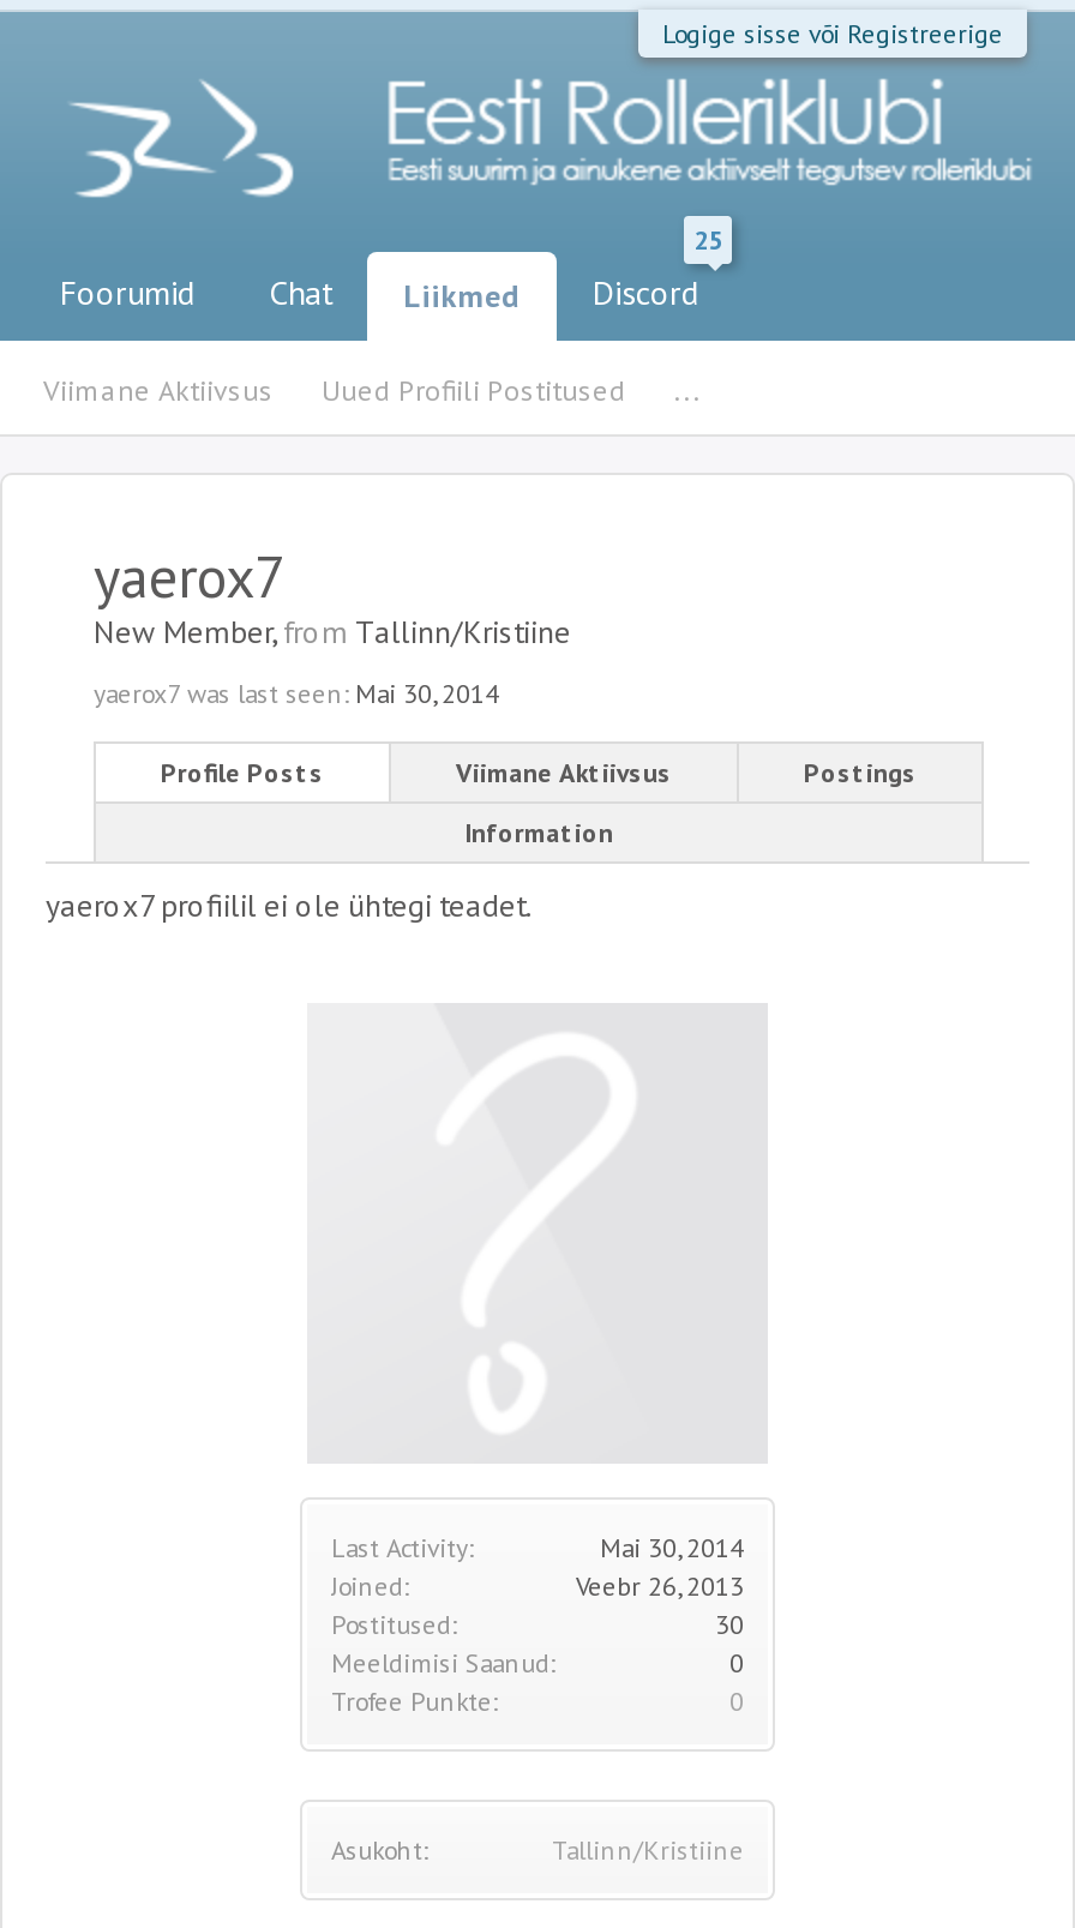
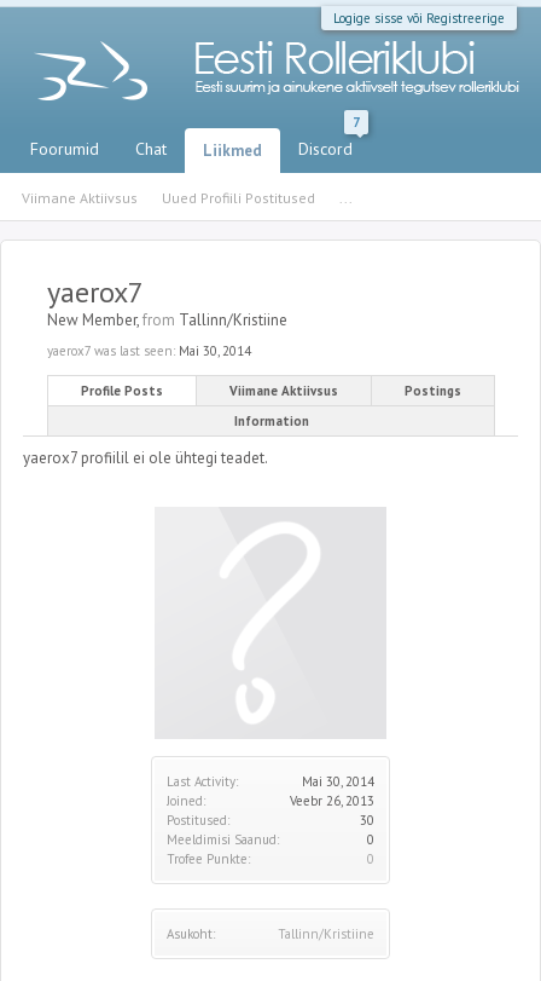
[693,223,722,257] 25 -> [353,114,360,131] 7

